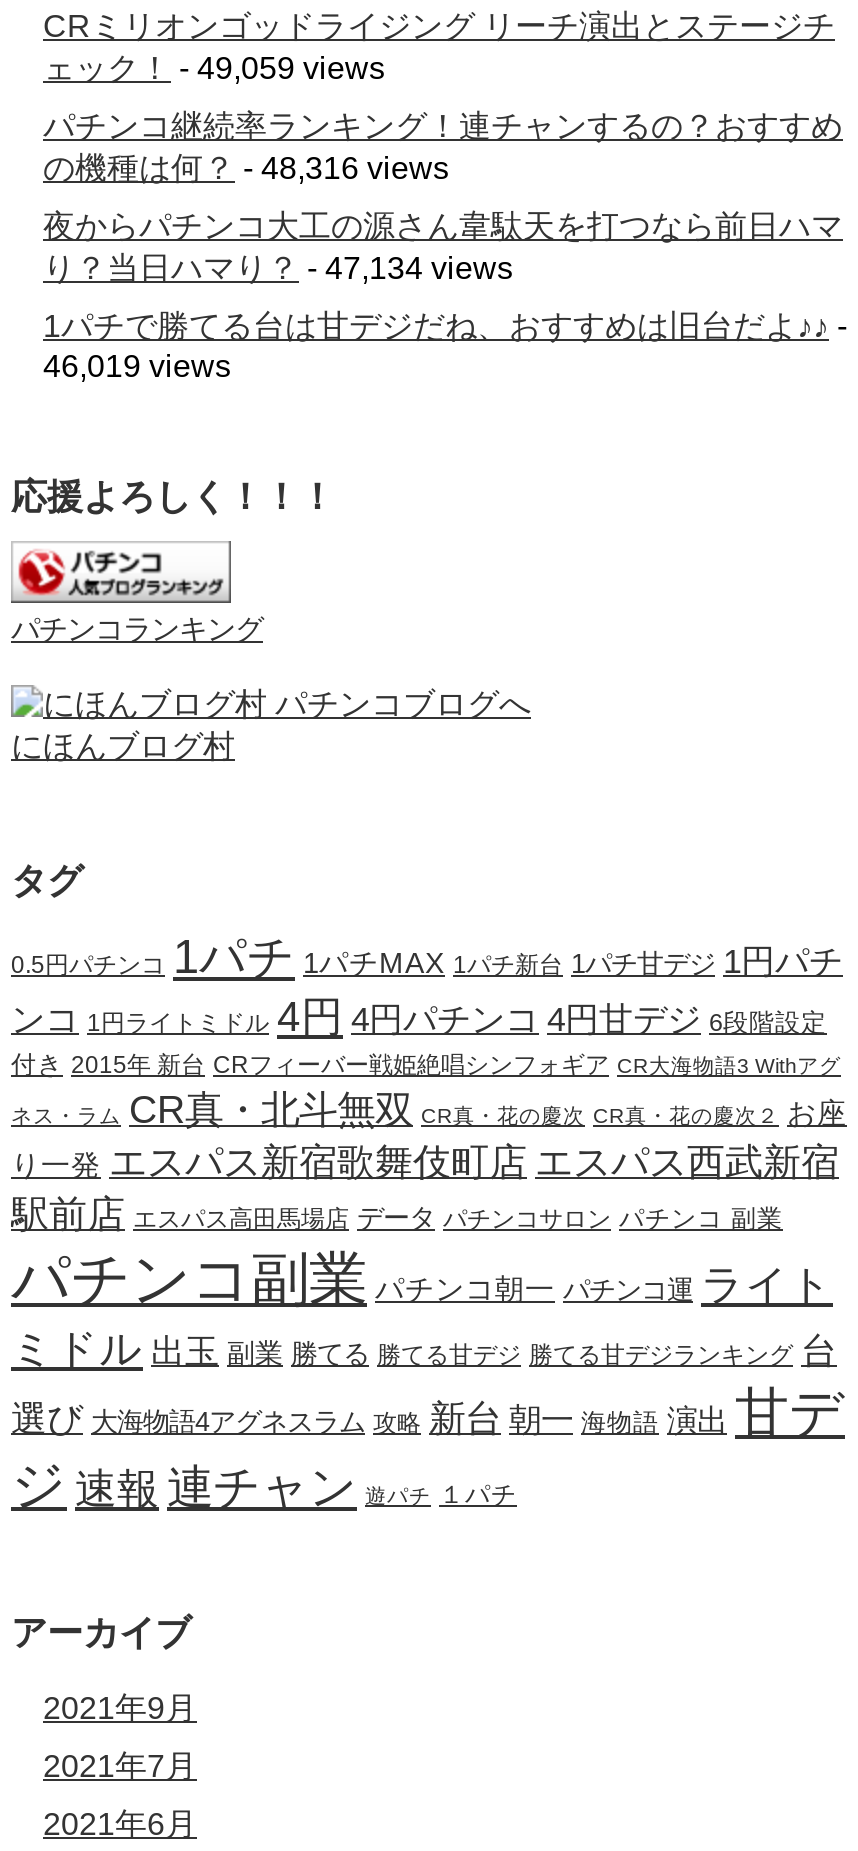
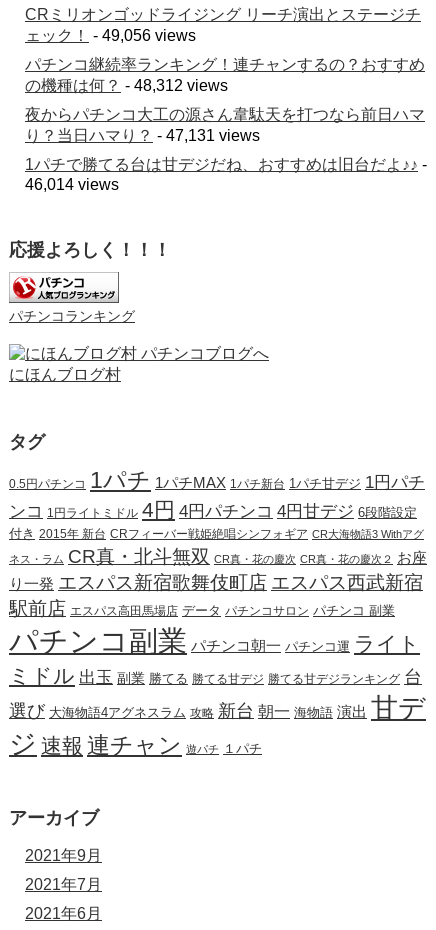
[43,51,385,85] ェック！- 49,059 views -> [25,27,196,44] ェック！- 49,056 views
[43,151,449,185] の機種は何？- 48,316 views -> [25,77,228,94] の機種は何？- 48,312 views
[43,251,513,285] り？当日ハマり？- 47,134 views -> [25,127,260,144] り？当日ハマり？- 47,131 views
[43,349,231,383] 46,019 views -> [25,176,119,193] 46,014 views

